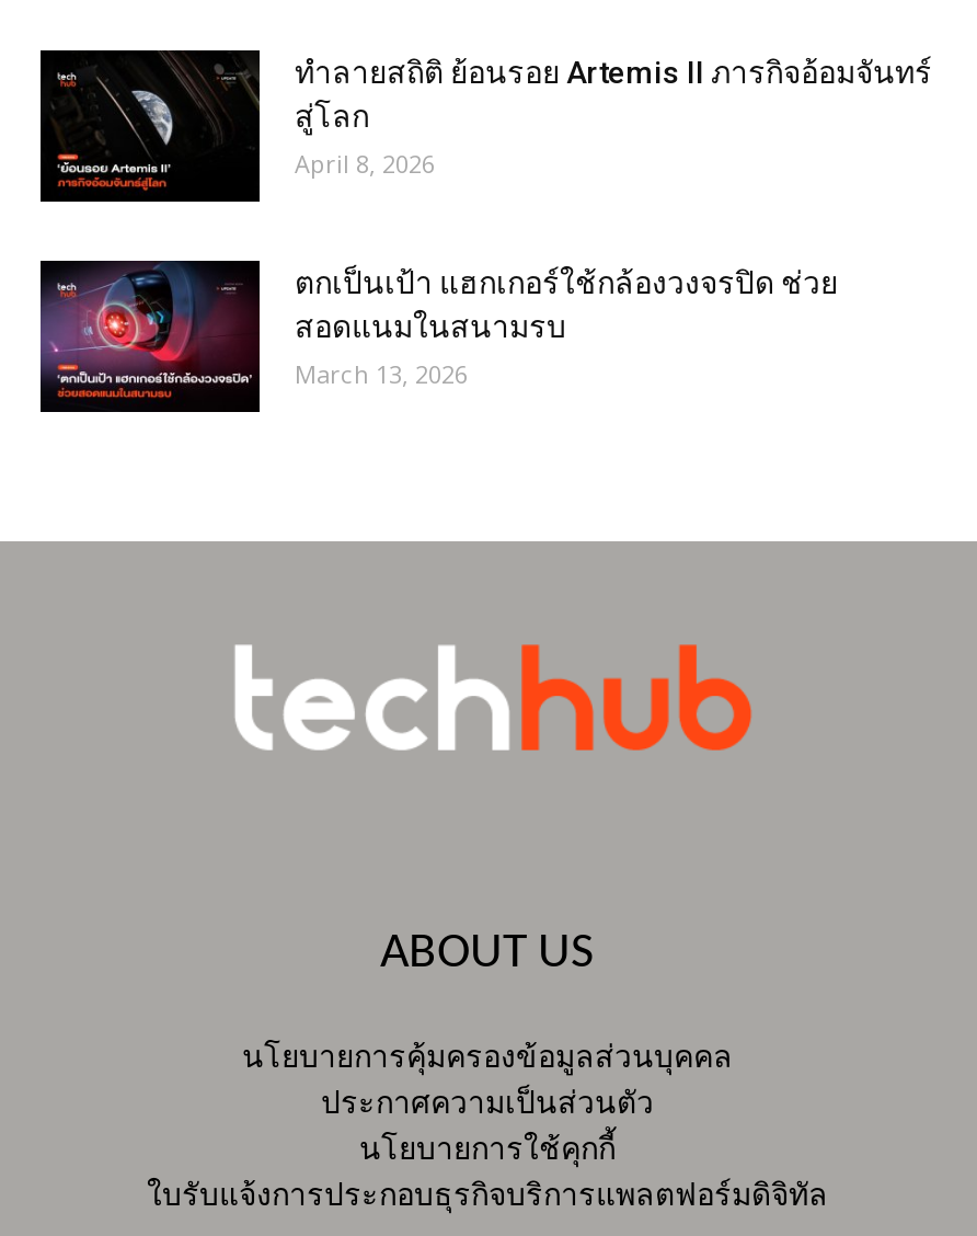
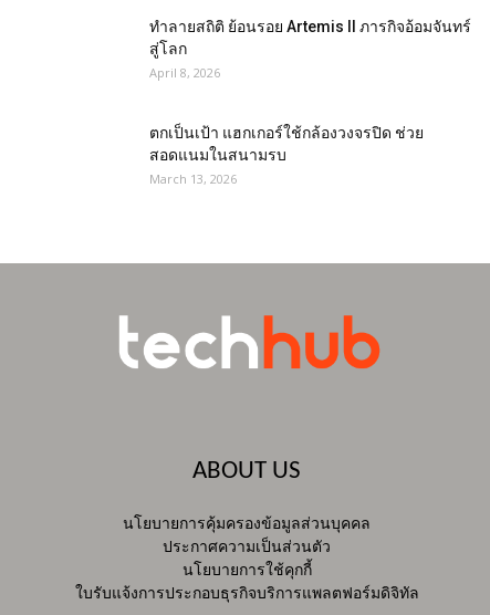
[38,48,262,204] [image] -> none
[38,259,262,414] [image] -> none

